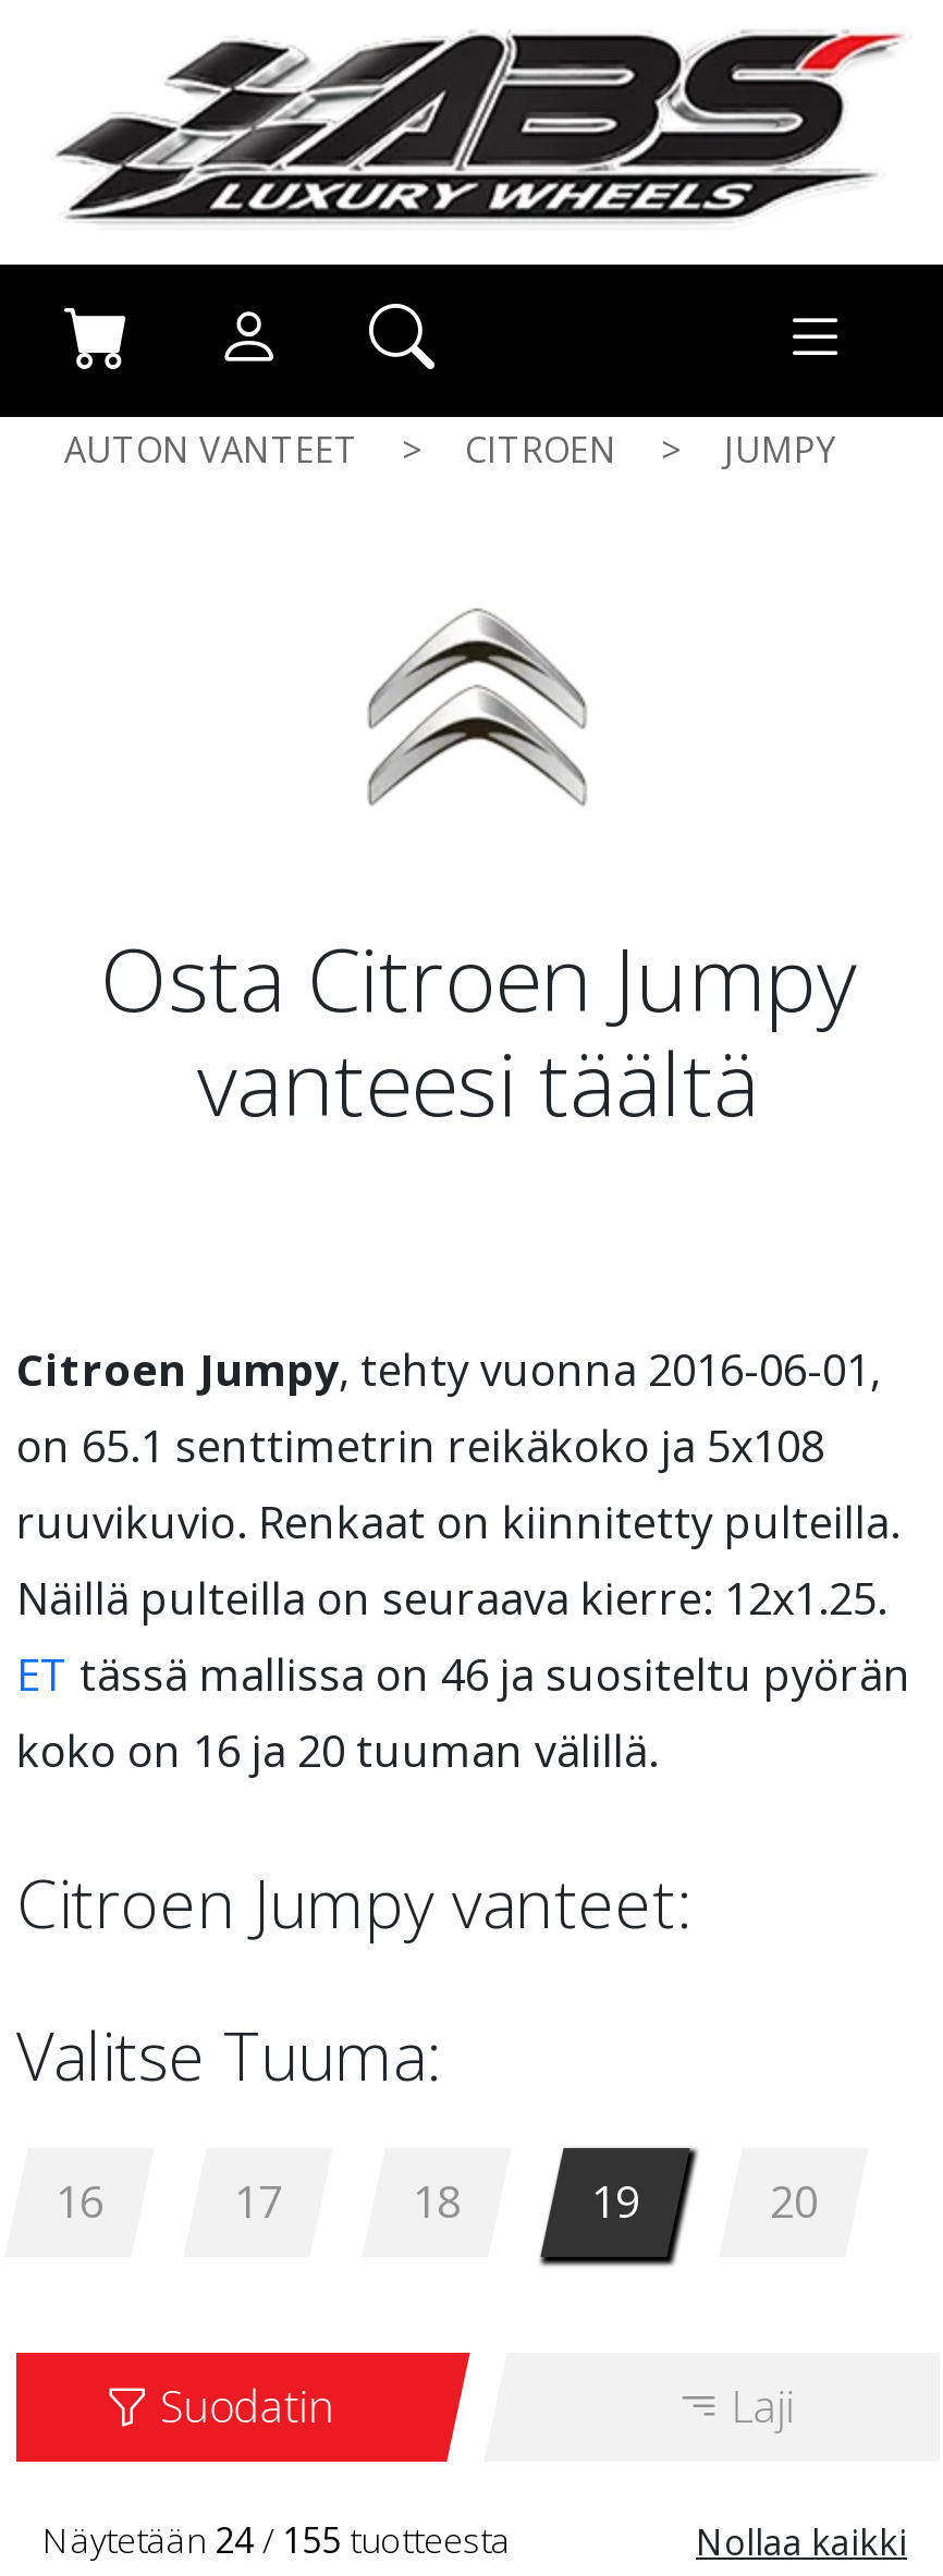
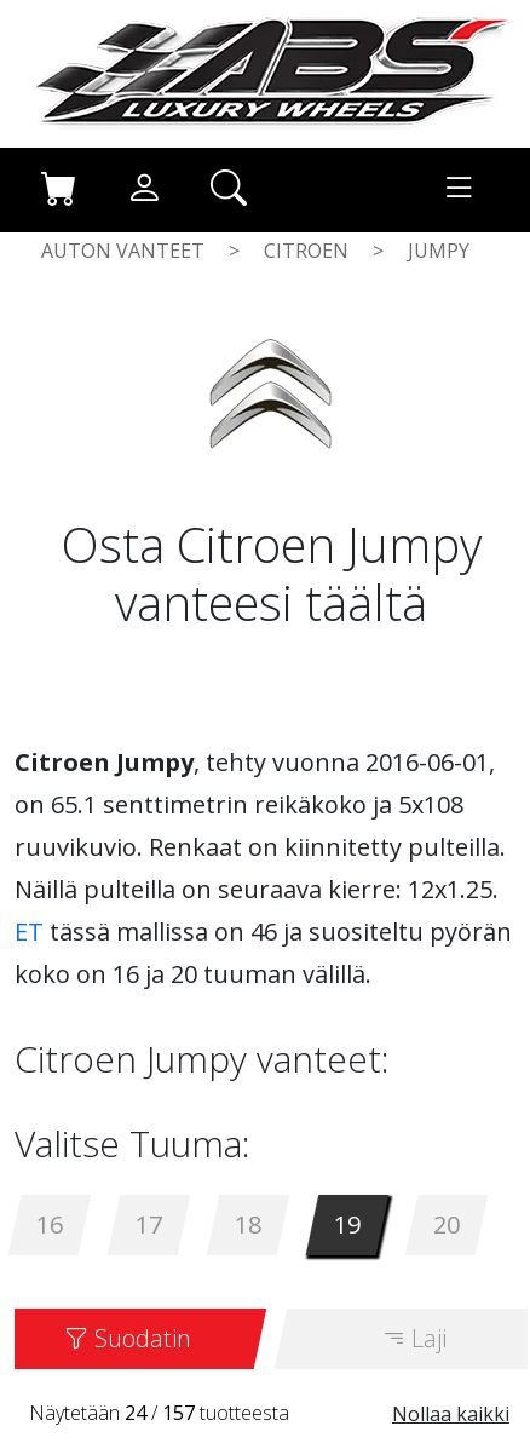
[42,2516,511,2564] Näytetään 24 / 155 tuotteesta -> [29,1399,289,1426] Näytetään 24 / 157 tuotteesta

